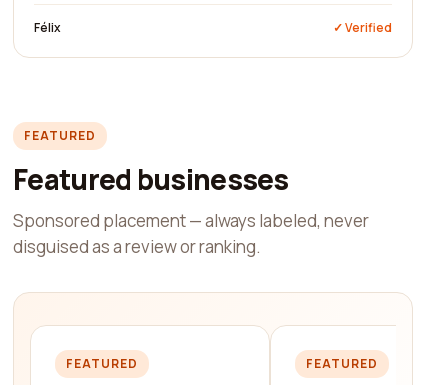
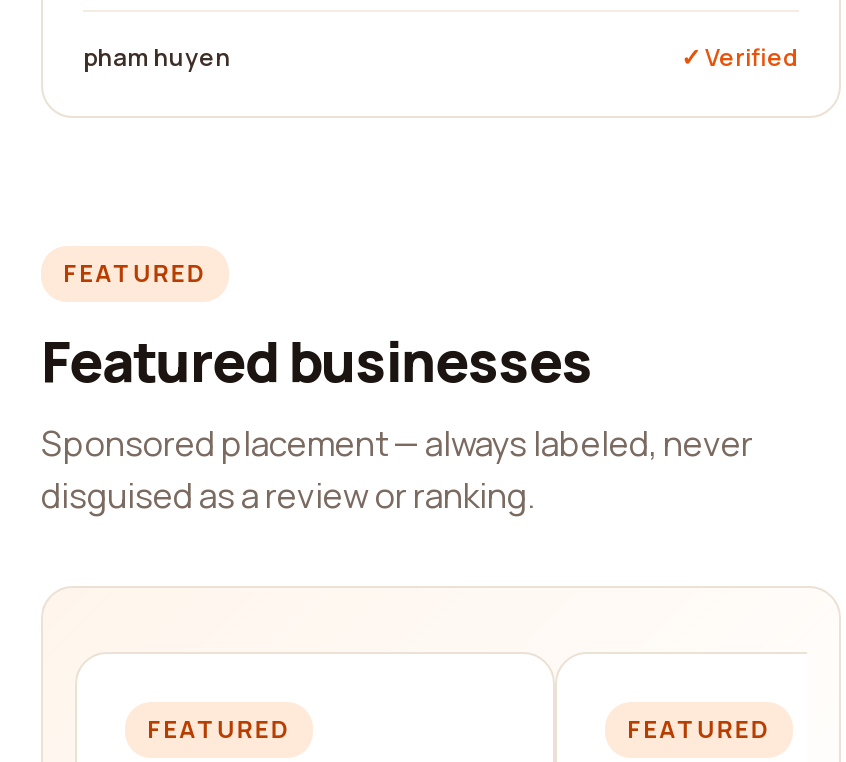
[34,19,61,36] Félix -> [83,40,231,74] pham huyen

